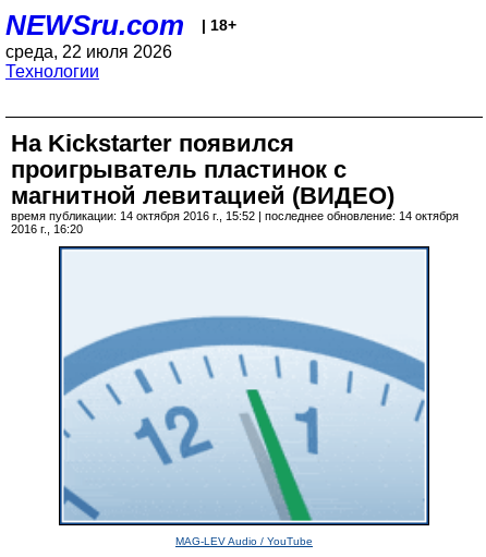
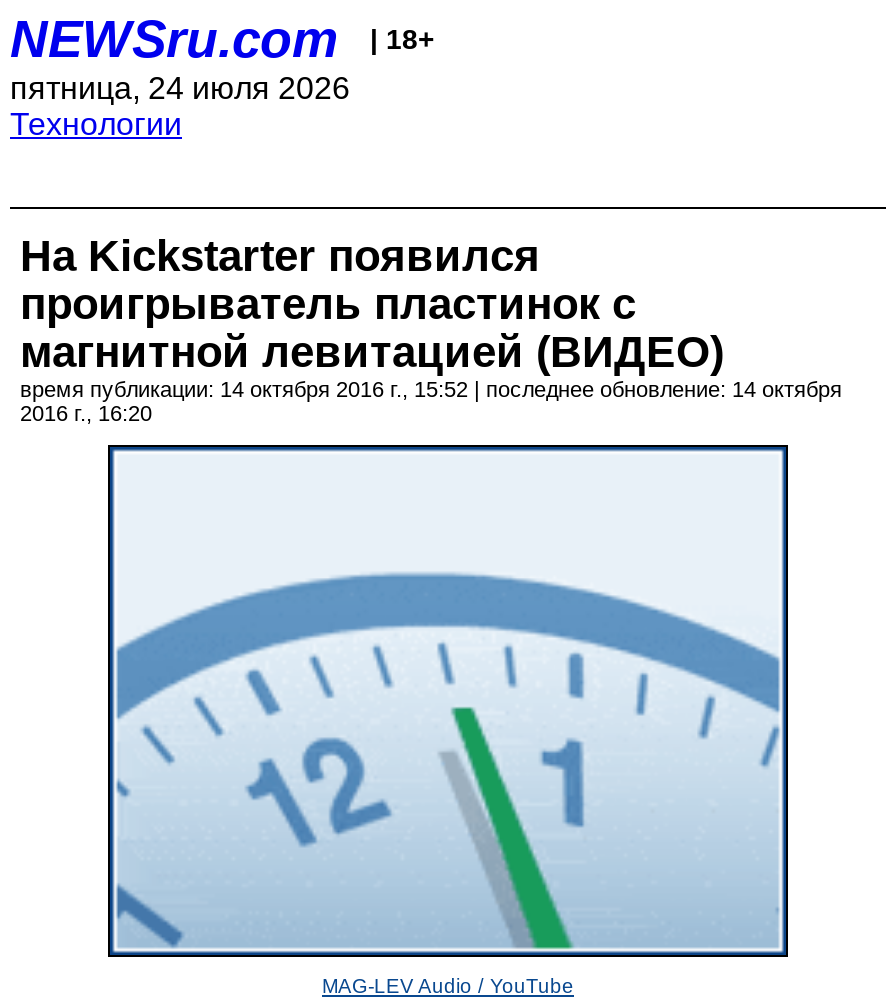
[5,43,172,61] среда, 22 июля 2026 -> [10,71,350,105] пятница, 24 июля 2026

